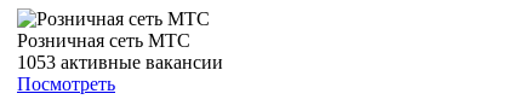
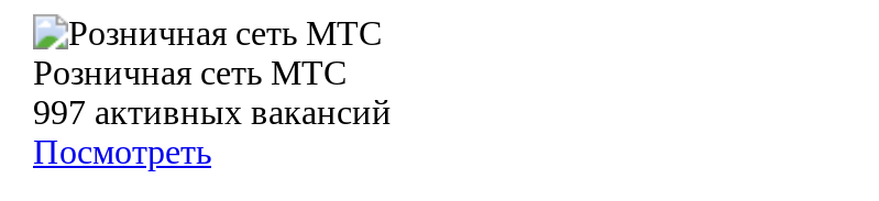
[17,52,223,73] 1053 активные вакансии -> [33,94,392,131] 997 активных вакансий

